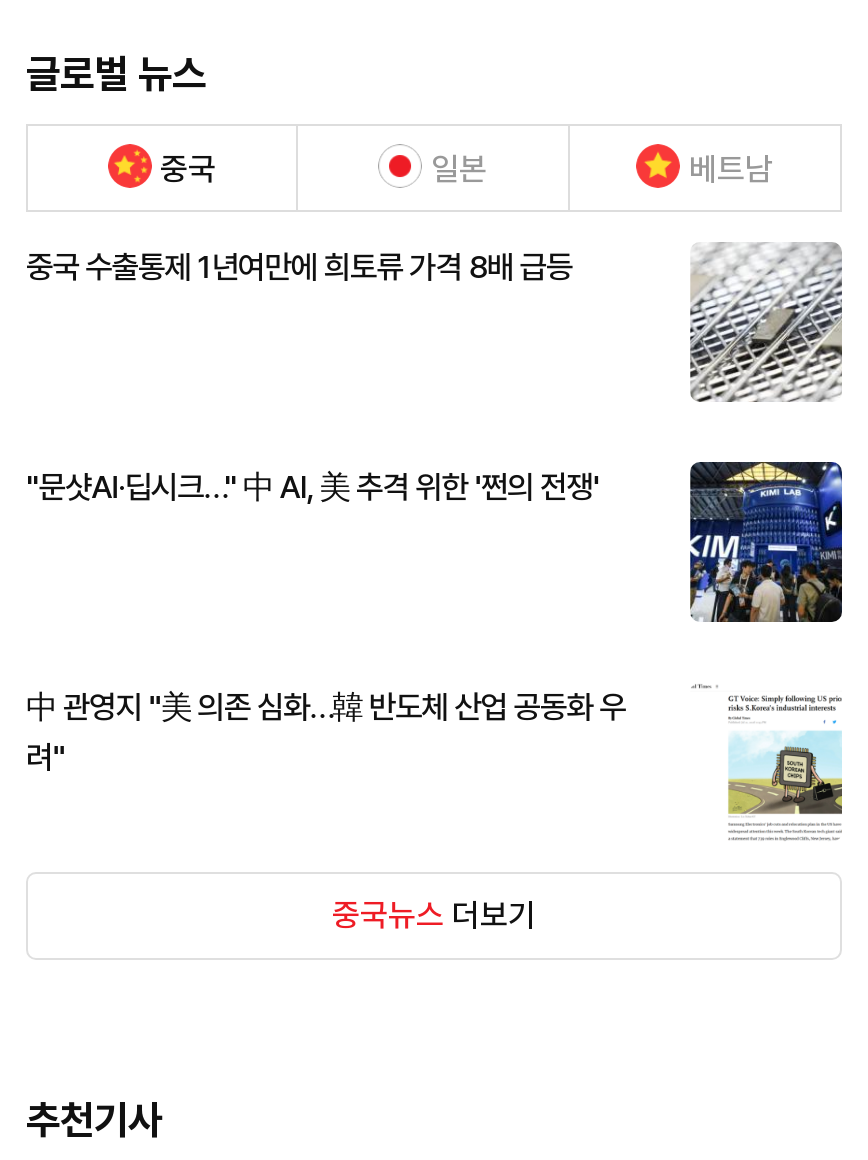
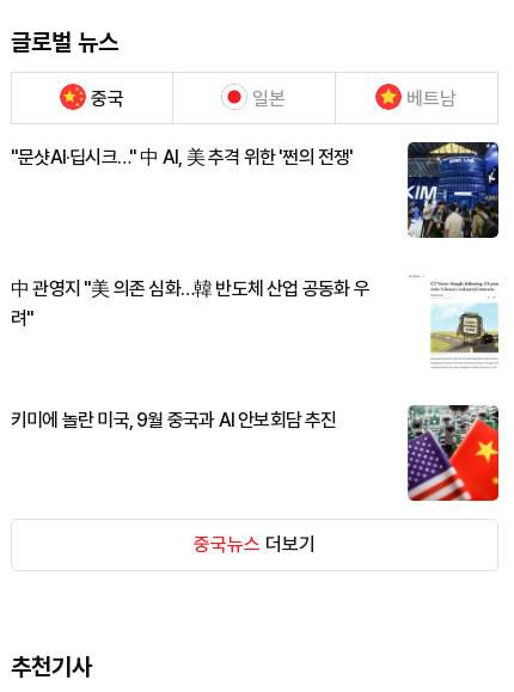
[26,248,572,286] 중국 수출통제 1년여만에 희토류 가격 8배 급등 -> none
[688,242,844,402] [image] -> none
moved [686,460,846,626] -> [405,141,501,240]: [image]
moved [26,688,626,776] -> [11,277,369,330]: 中 관영지 "美 의존 심화…韓 반도체 산업 공동화 우 | 려"
none -> [11,409,337,431] 키미에 놀란 미국, 9월 중국과 AI 안보회담 추진
none -> [406,404,500,502] [image]

